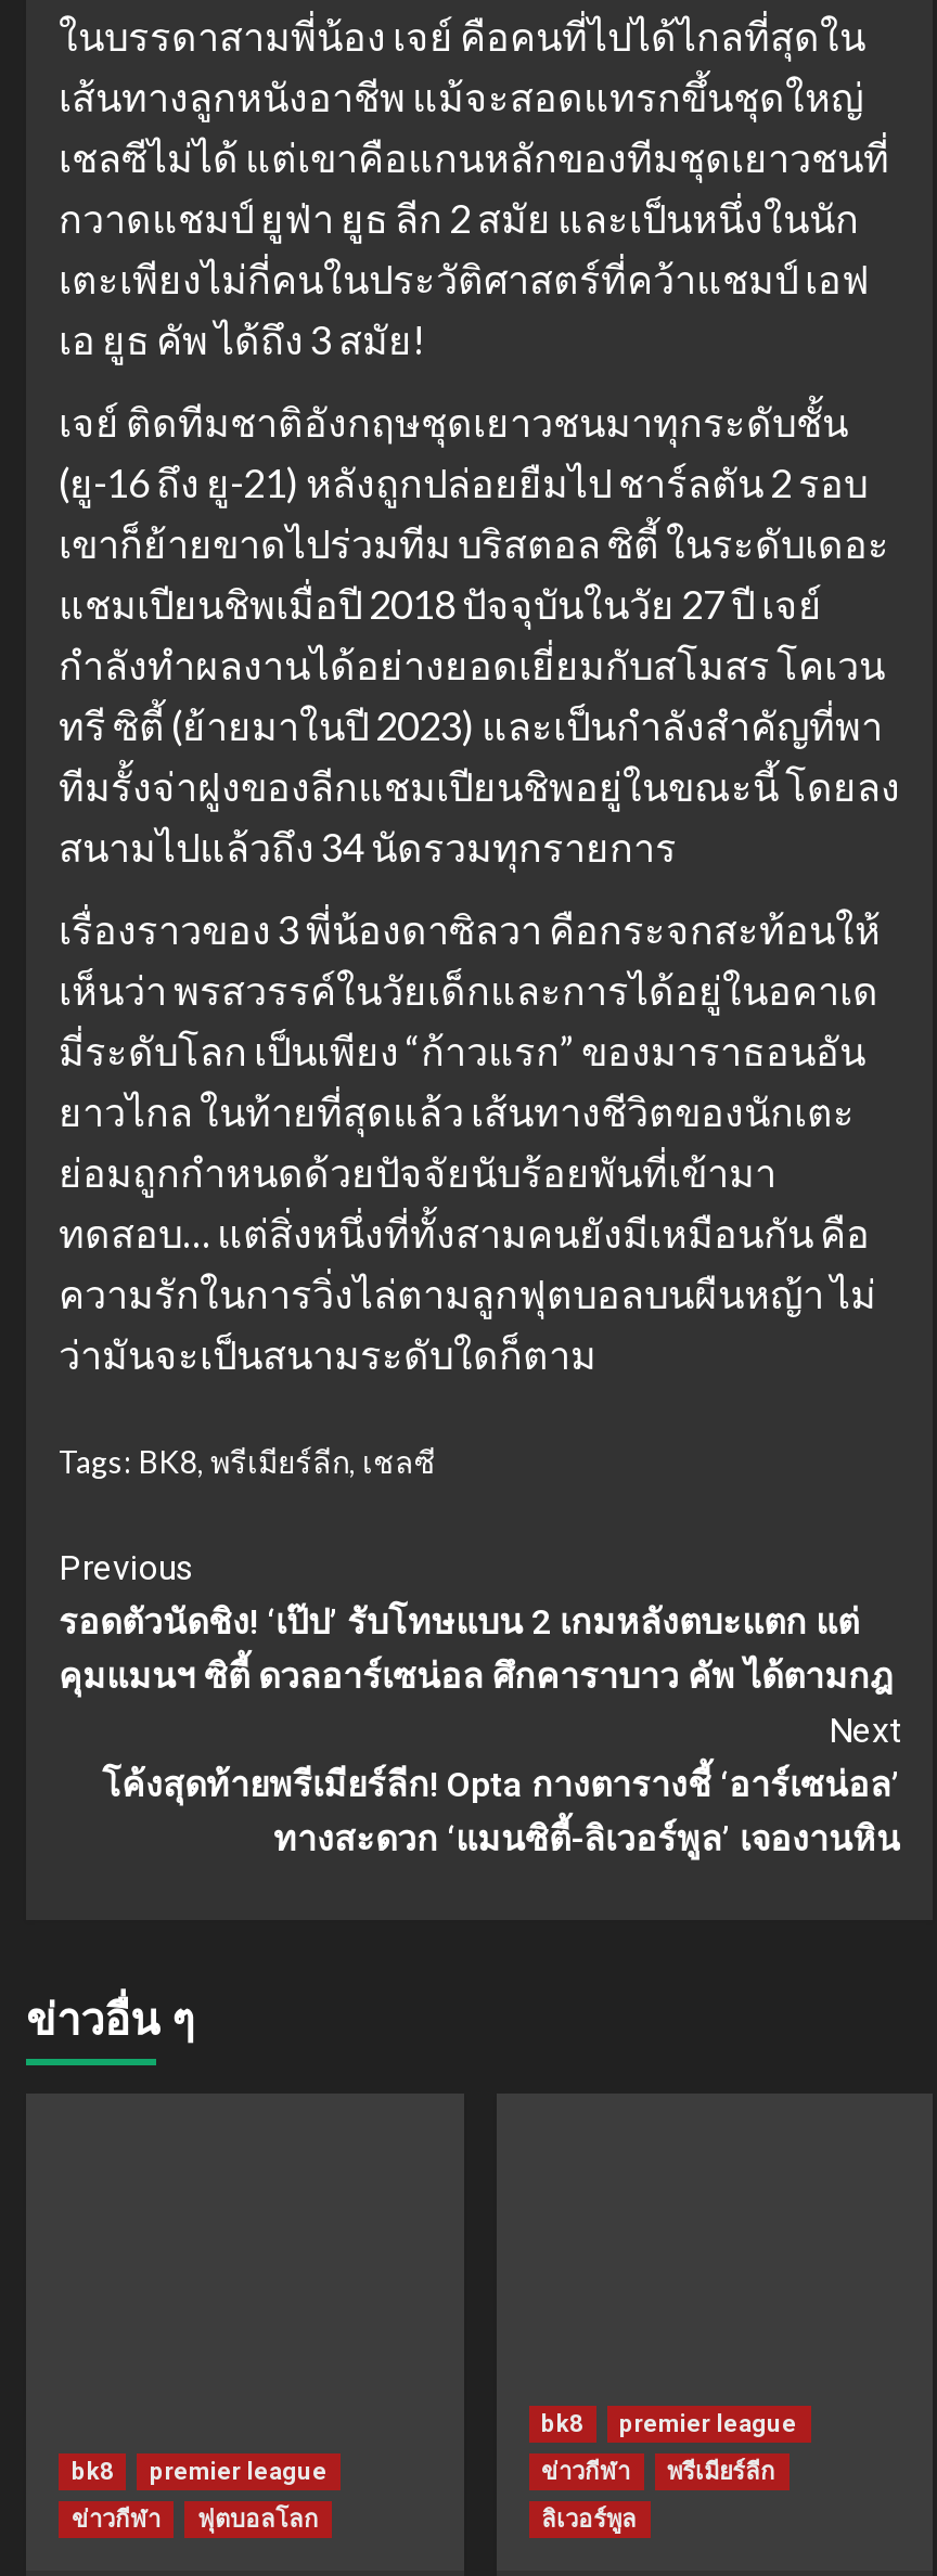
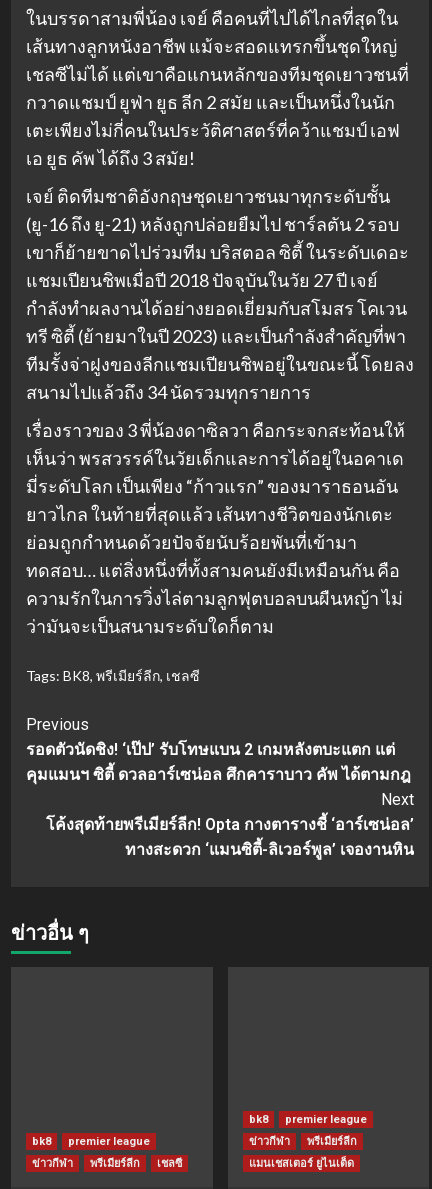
[197,2505,319,2533] ฟุตบอลโลก -> [90,1157,182,1170] พรีเมียร์ลีก | เชลซี
[541,2505,637,2533] ลิเวอร์พูล -> [248,1157,353,1170] แมนเชสเตอร์ ยูไนเต็ด

